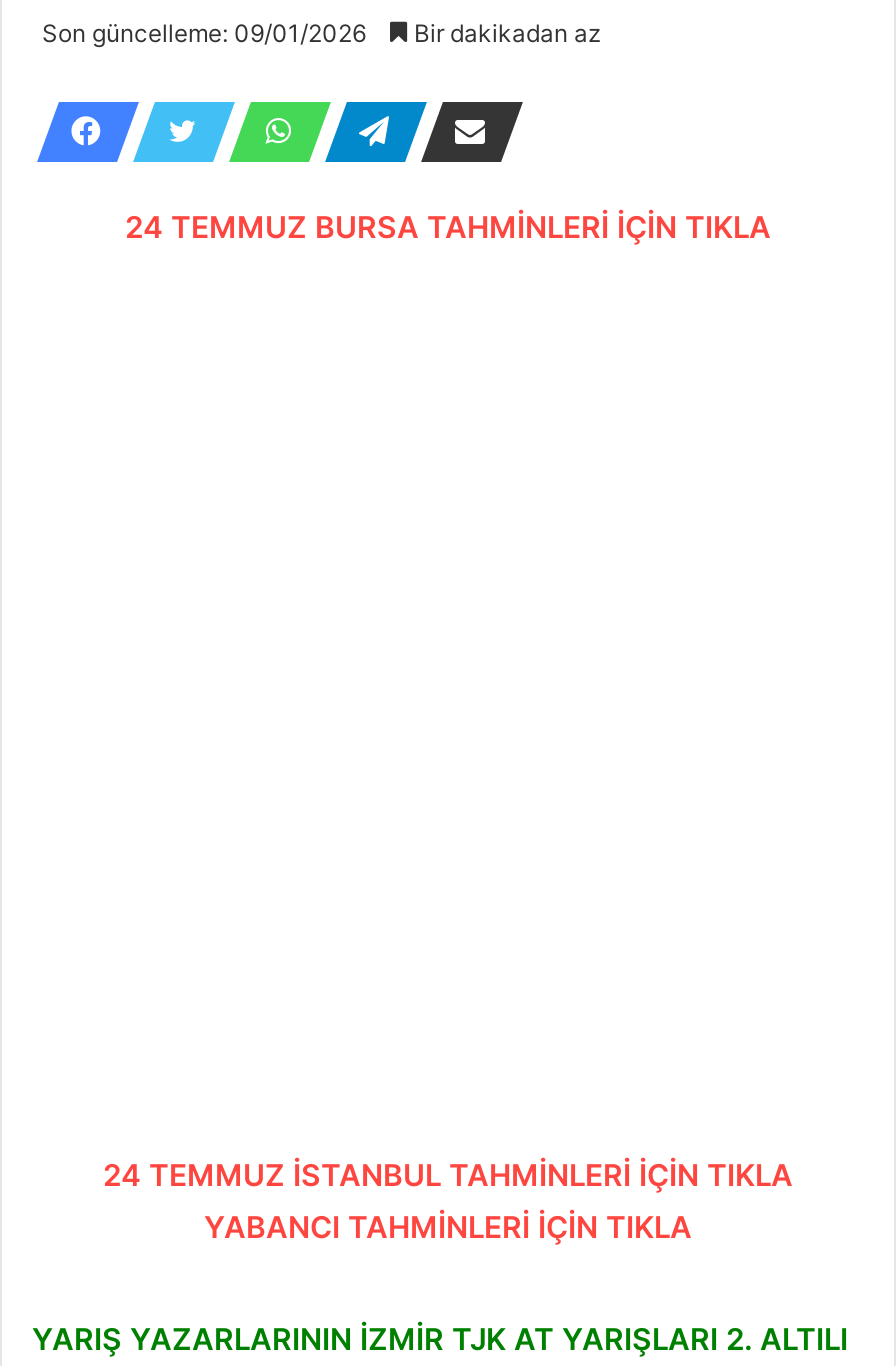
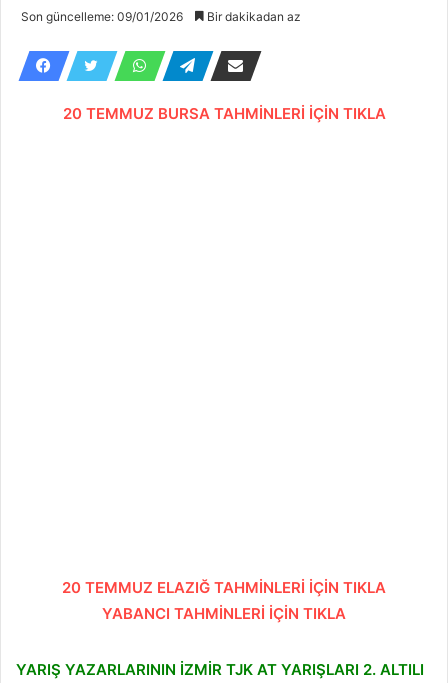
[125,207,771,245] 24 TEMMUZ BURSA TAHMİNLERİ İÇİN TIKLA -> [62,104,385,123] 20 TEMMUZ BURSA TAHMİNLERİ İÇİN TIKLA
[103,1155,793,1193] 24 TEMMUZ İSTANBUL TAHMİNLERİ İÇİN TIKLA -> [62,578,386,597] 20 TEMMUZ ELAZIĞ TAHMİNLERİ İÇİN TIKLA

